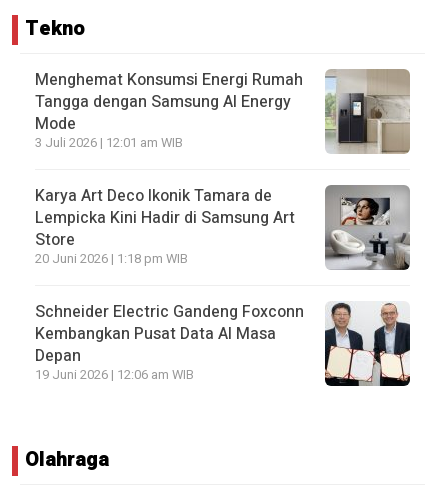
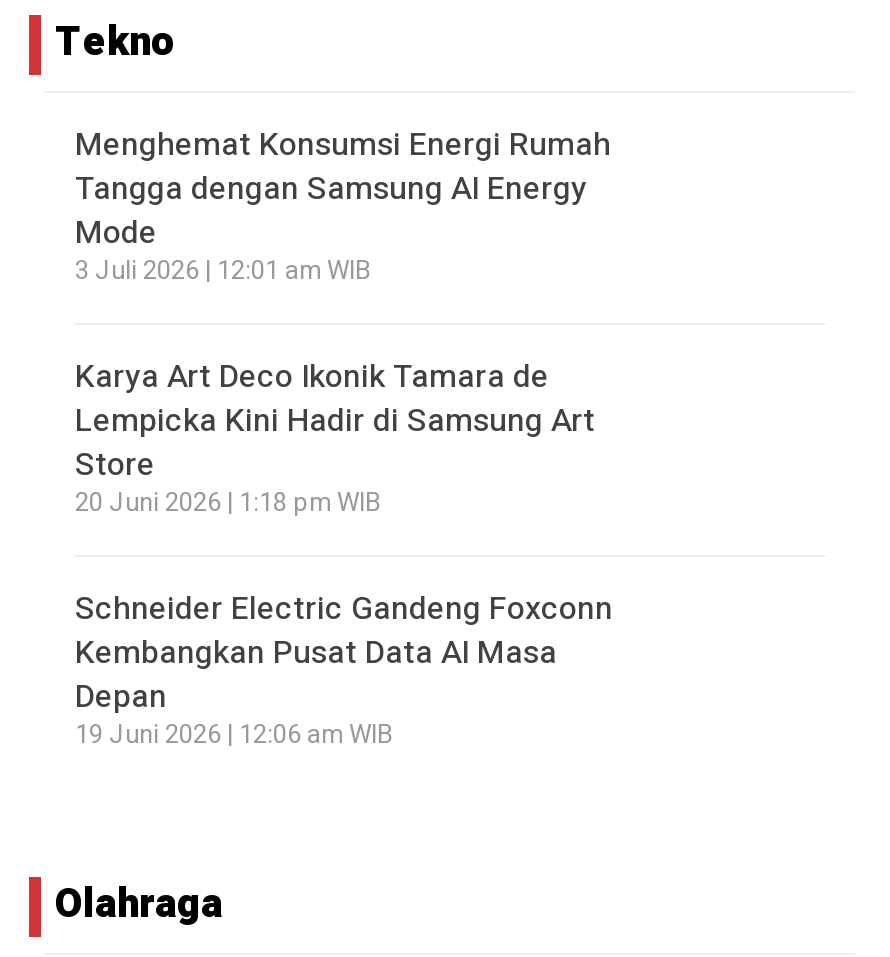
[324,68,411,155] [image] -> none
[324,184,411,271] [image] -> none
[324,301,411,387] [image] -> none

